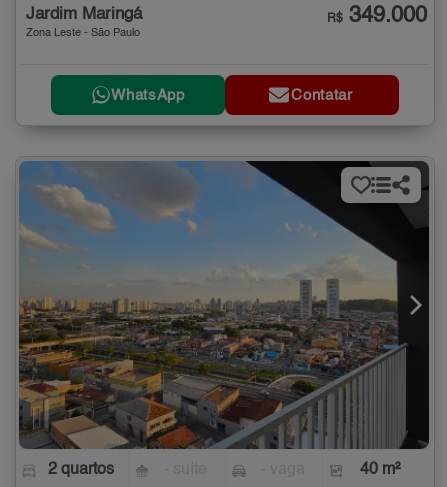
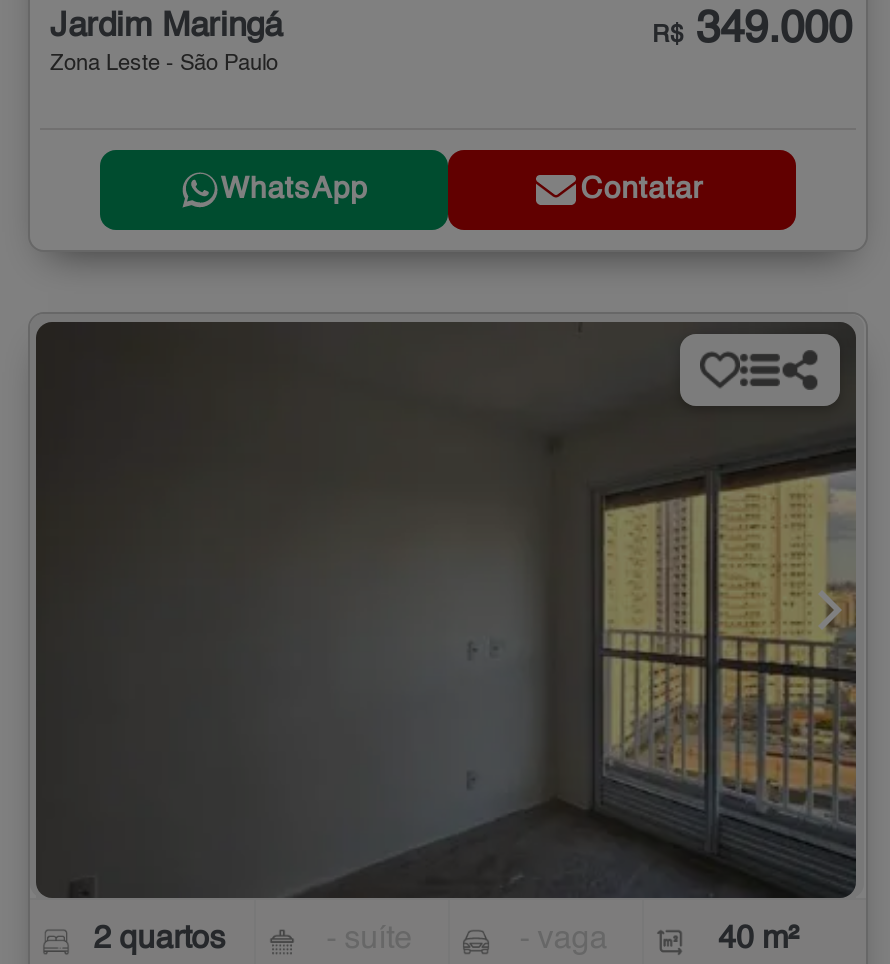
[19,160,430,450] [image] -> [34,319,858,899] [image]

